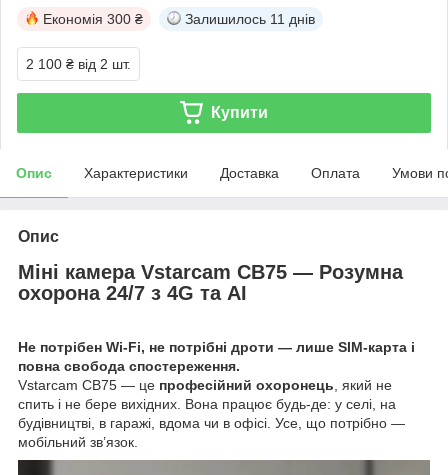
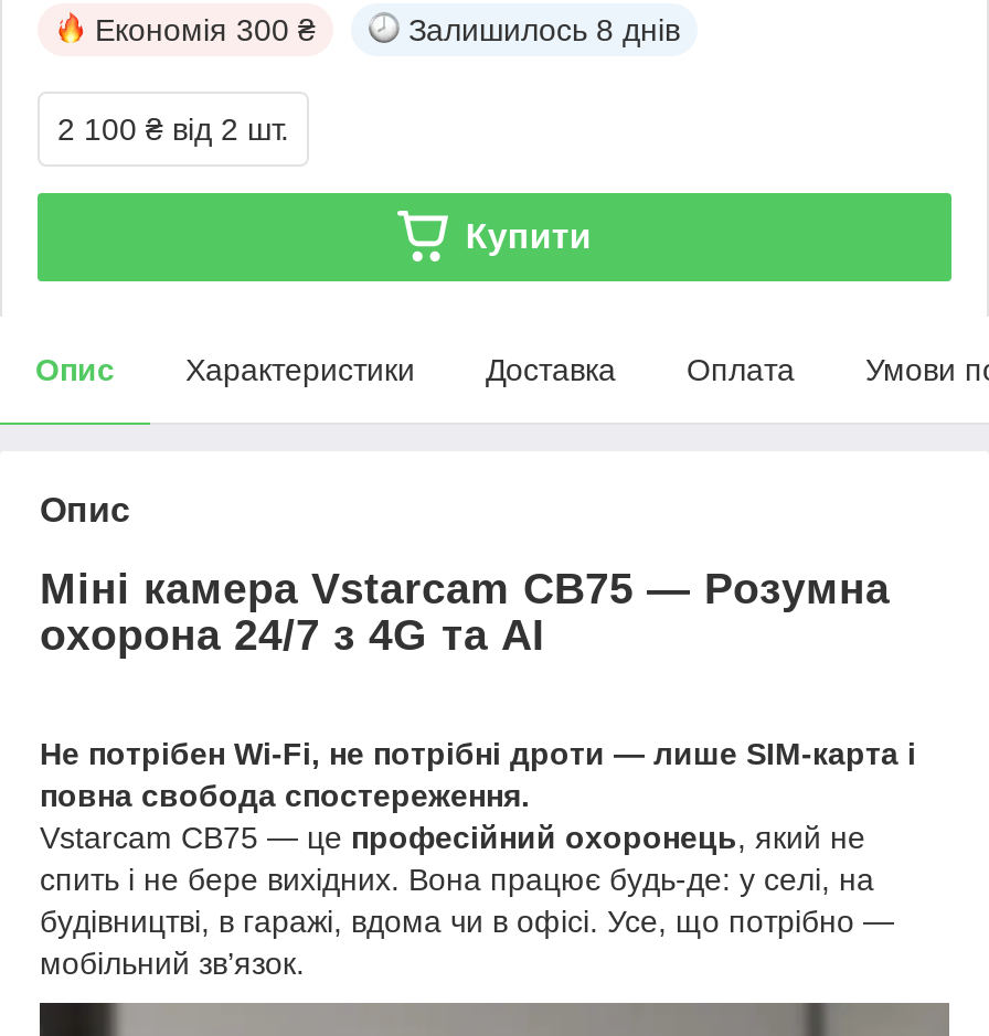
[185,11,315,27] Залишилось 11 днів -> [408,12,680,47] Залишилось 8 днів

